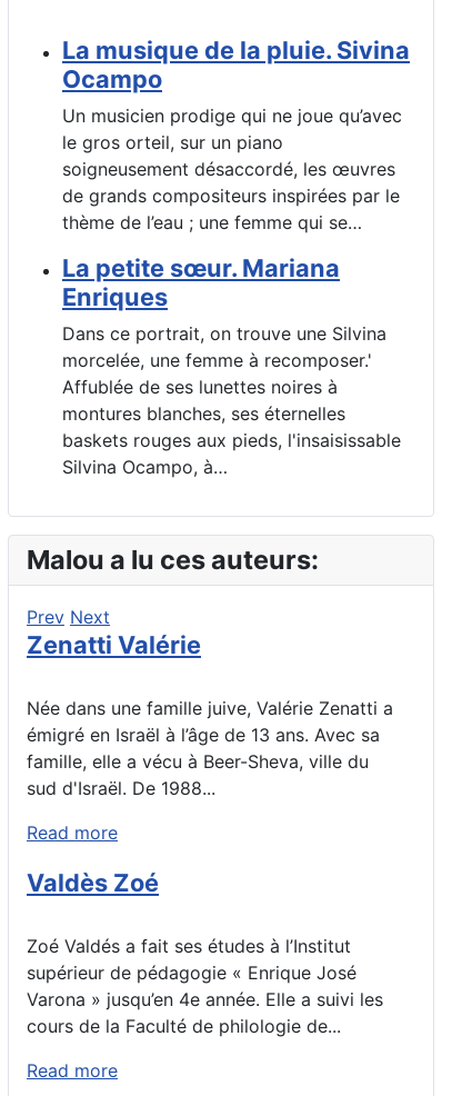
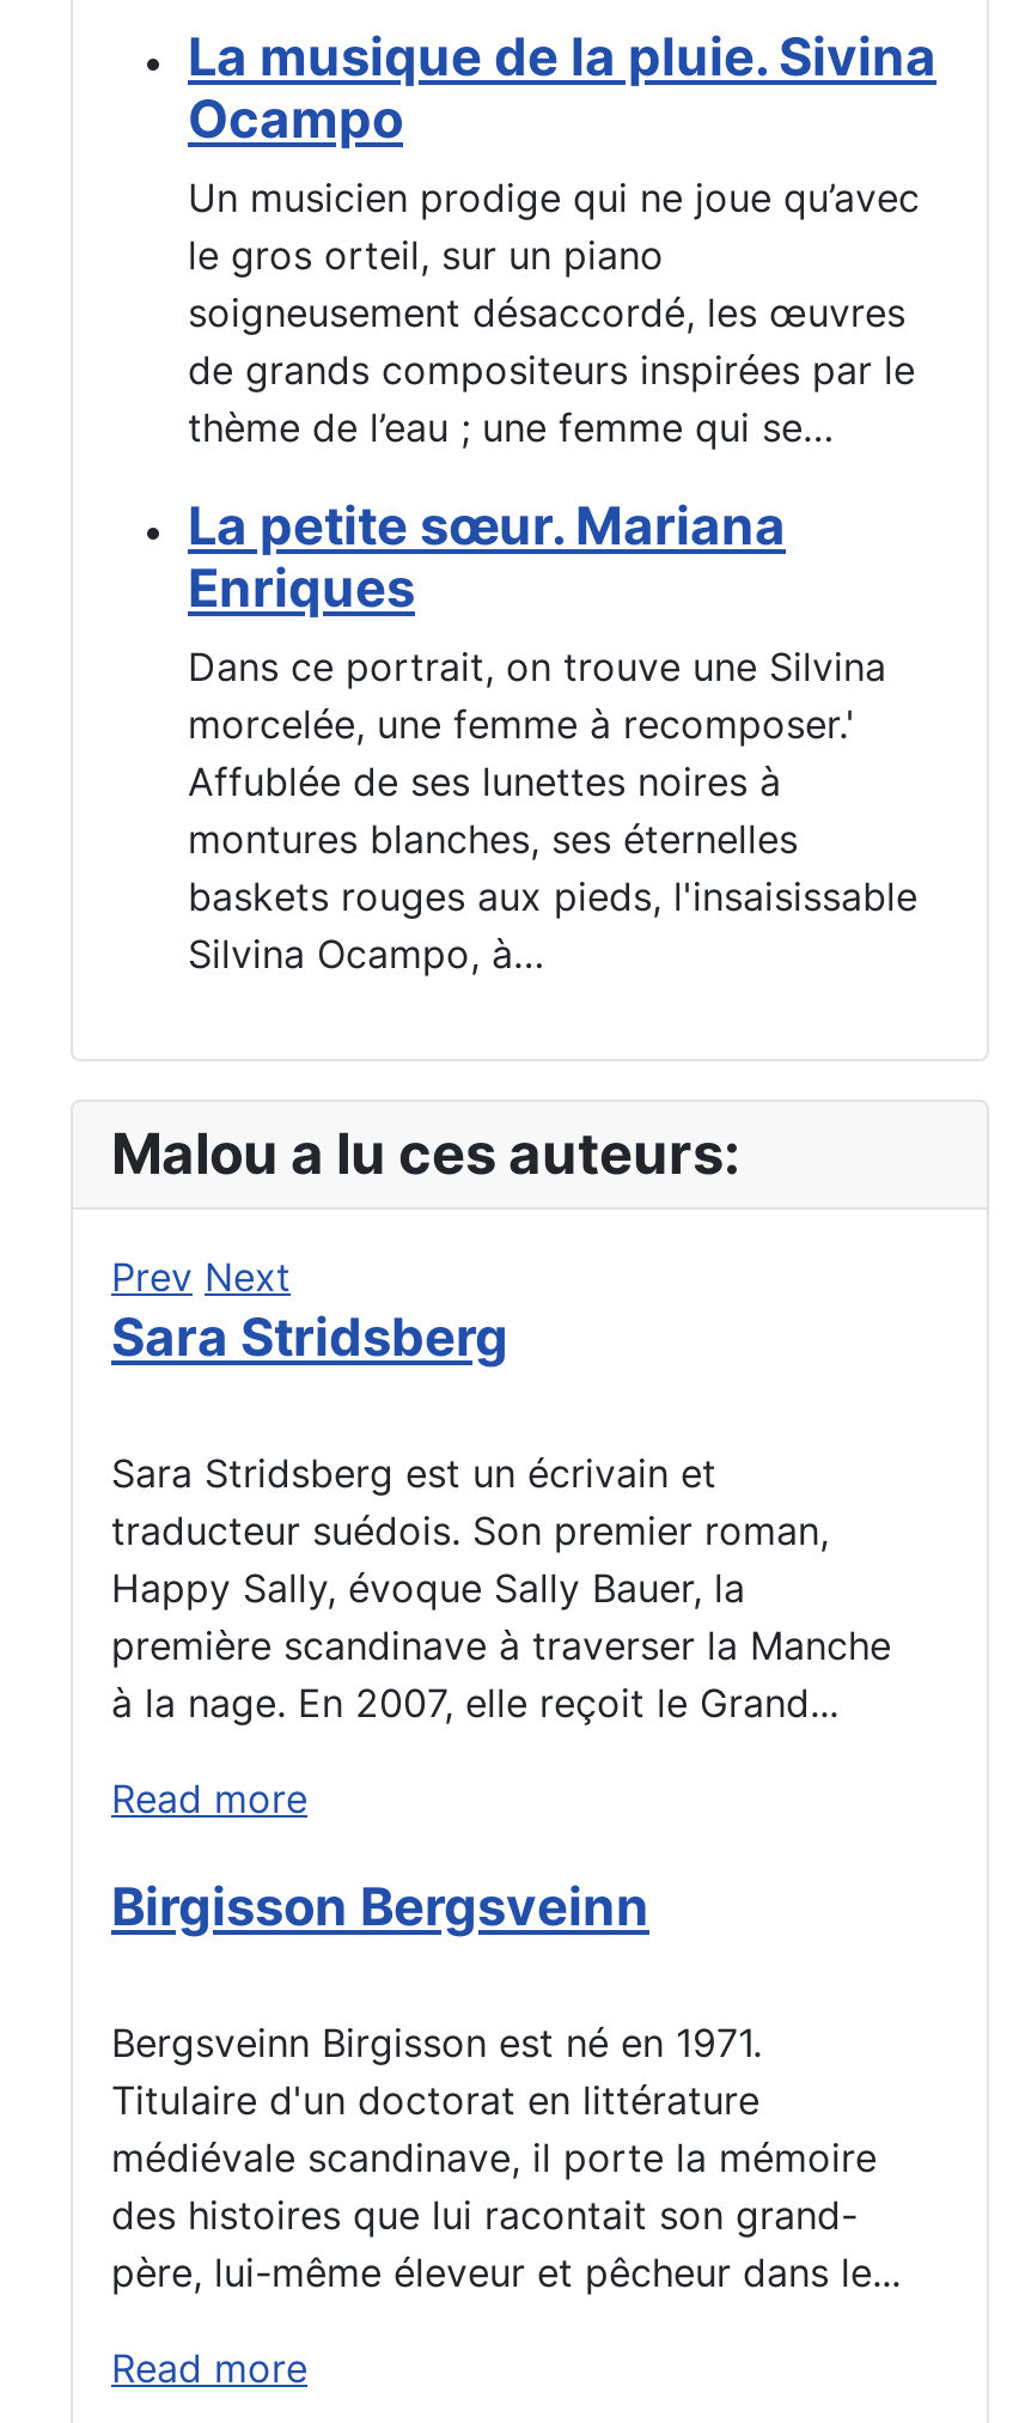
[27,630,201,659] Zenatti Valérie -> [111,1304,508,1367] Sara Stridsberg
[27,697,393,799] Née dans une famille juive, Valérie Zenatti a | émigré en Israël à l’âge de 13 ans. Avec sa | famille, elle a vécu à Beer-Sheva, ville du | sud d'Israël. De 1988... -> [111,1448,891,1726] Sara Stridsberg est un écrivain et | traducteur suédois. Son premier roman, | Happy Sally, évoque Sally Bauer, la | première scandinave à traverser la Manche | à la nage. En 2007, elle reçoit le Grand...
[27,868,159,897] Valdès Zoé -> [111,1874,649,1936] Birgisson Bergsveinn
[27,934,383,1037] Zoé Valdés a fait ses études à l’Institut | supérieur de pédagogie « Enrique José | Varona » jusqu’en 4e année. Elle a suivi les | cours de la Faculté de philologie de... -> [111,2018,901,2295] Bergsveinn Birgisson est né en 1971. | Titulaire d'un doctorat en littérature | médiévale scandinave, il porte la mémoire | des histoires que lui racontait son grand- | père, lui-même éleveur et pêcheur dans le...

